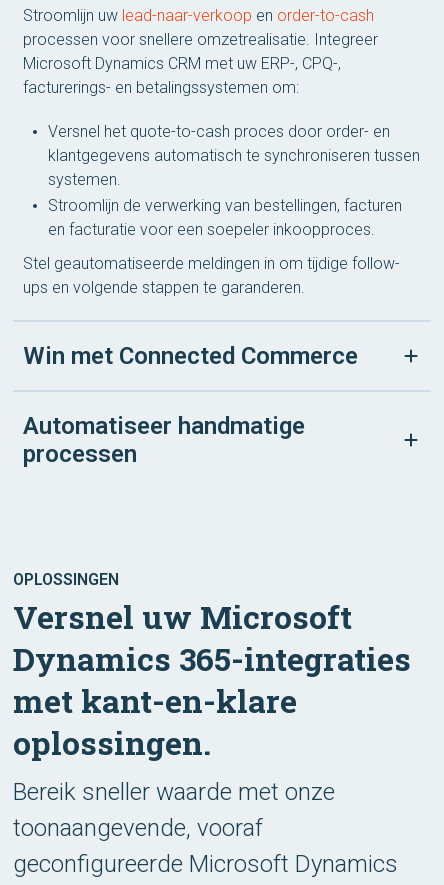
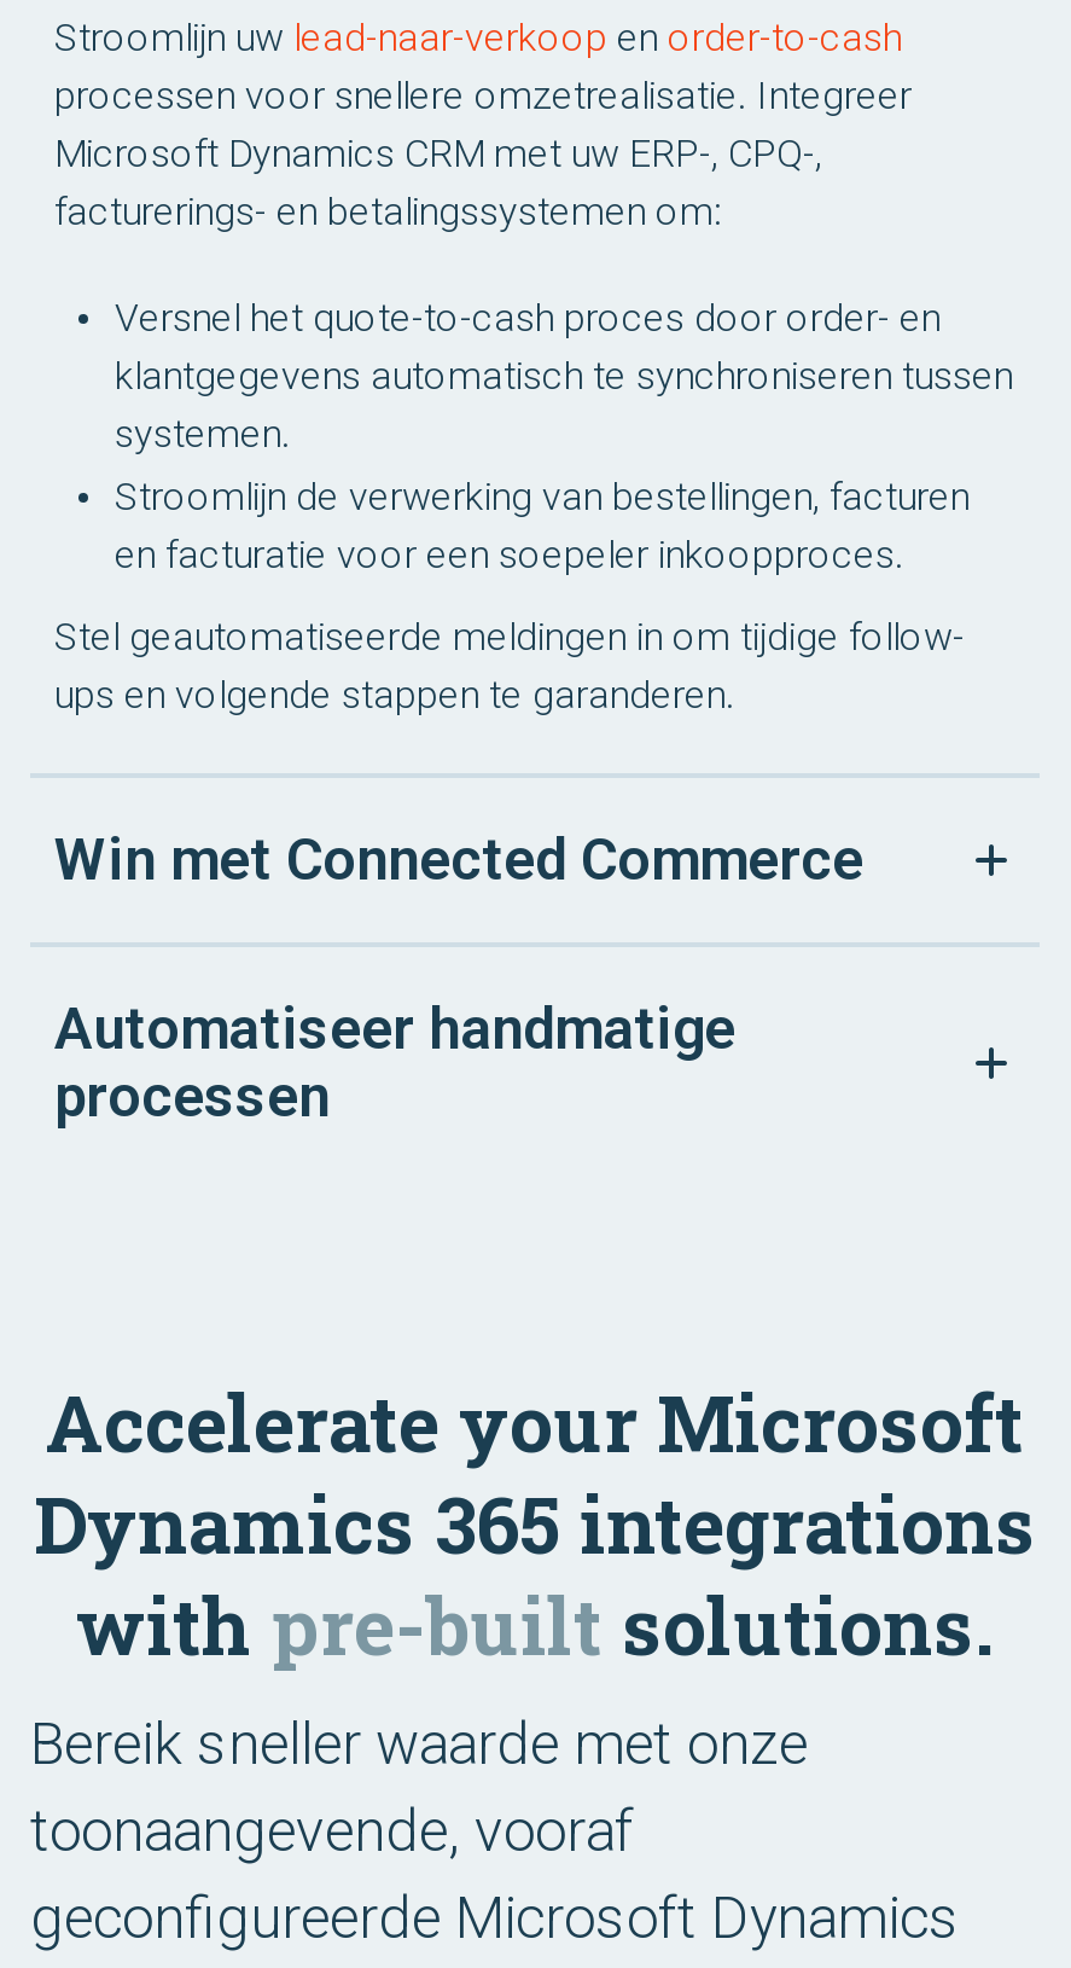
[13,570,411,764] OPLOSSINGEN | Versnel uw Microsoft | Dynamics 365-integraties | met kant-en-klare | oplossingen. -> [34,1371,1036,1678] Accelerate your Microsoft | Dynamics 365 integrations | with pre-built solutions.

